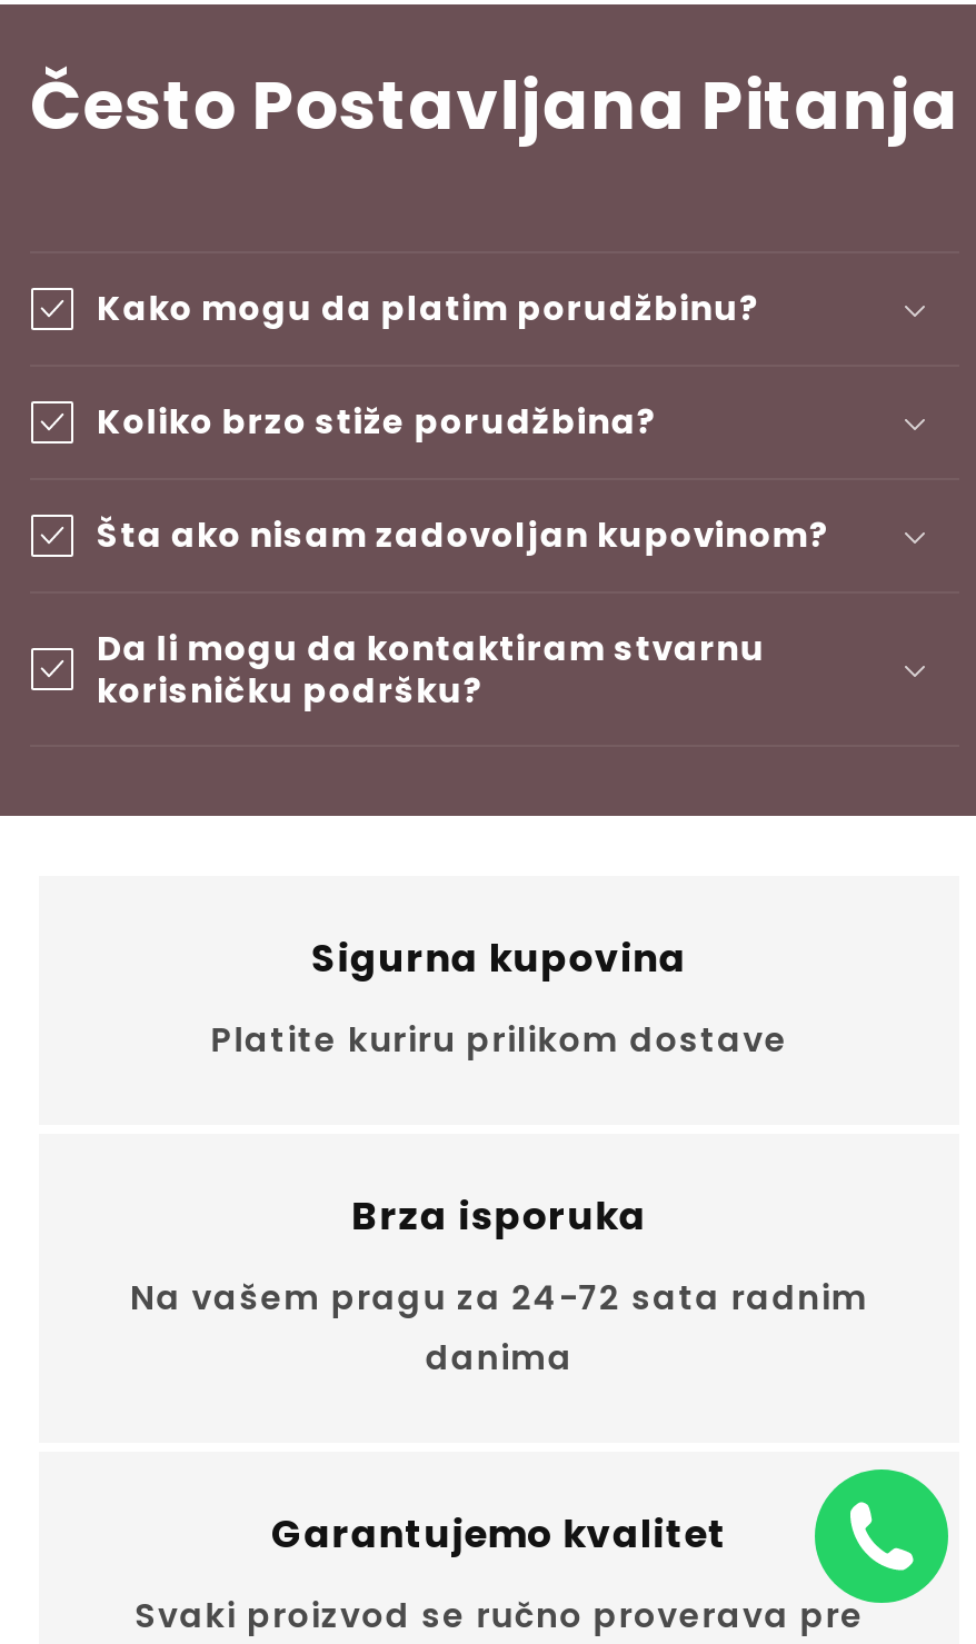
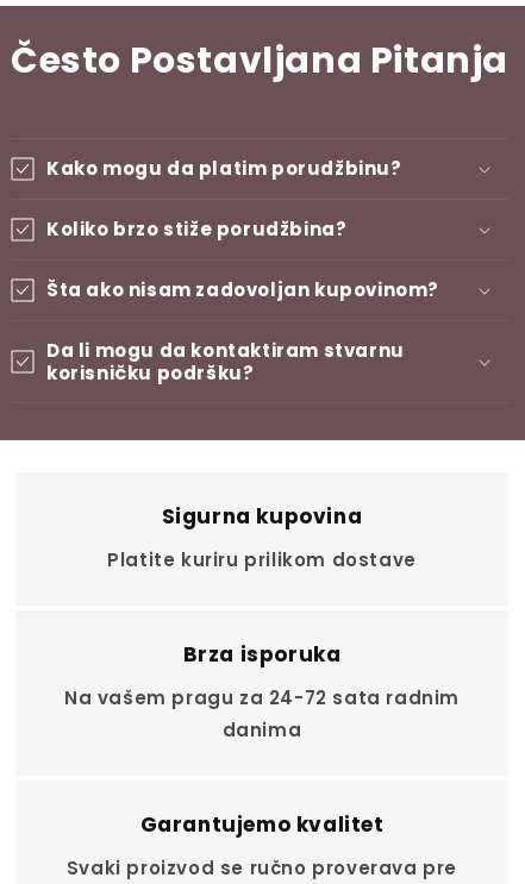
[813,1466,950,1606] [image] -> none

